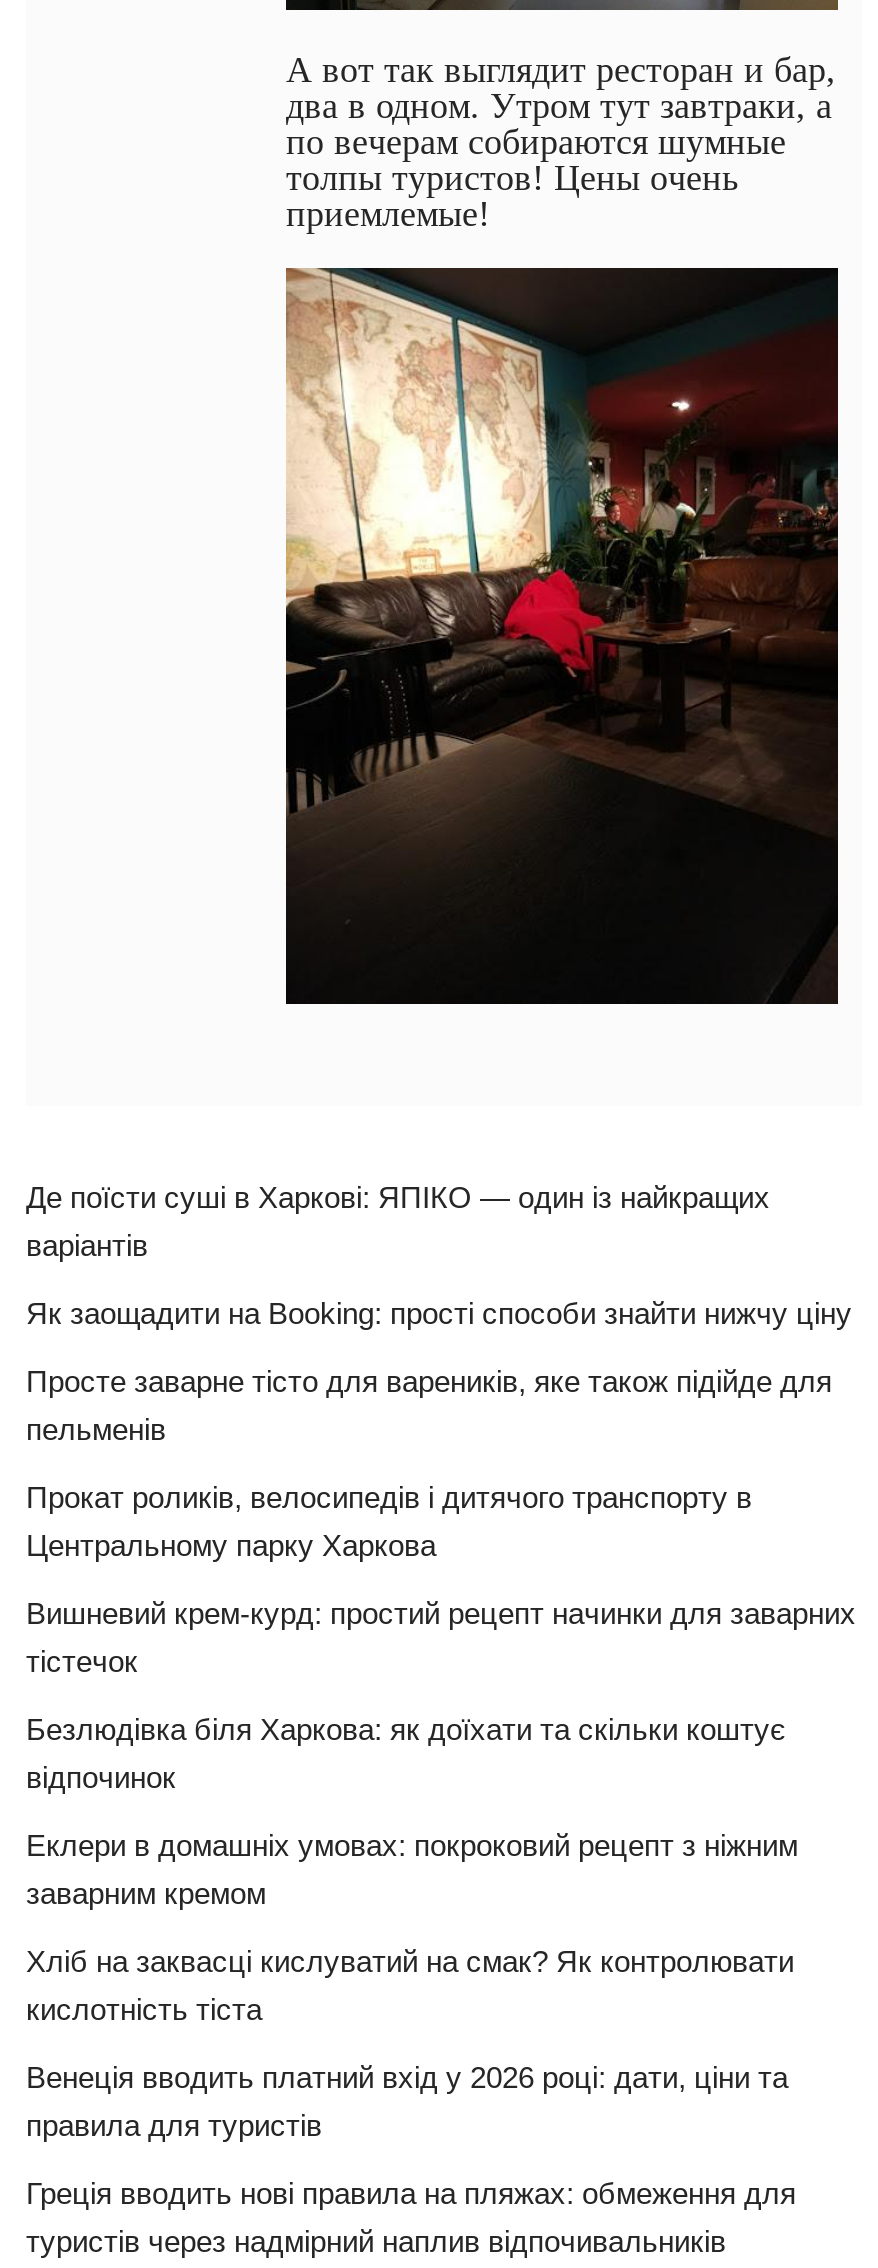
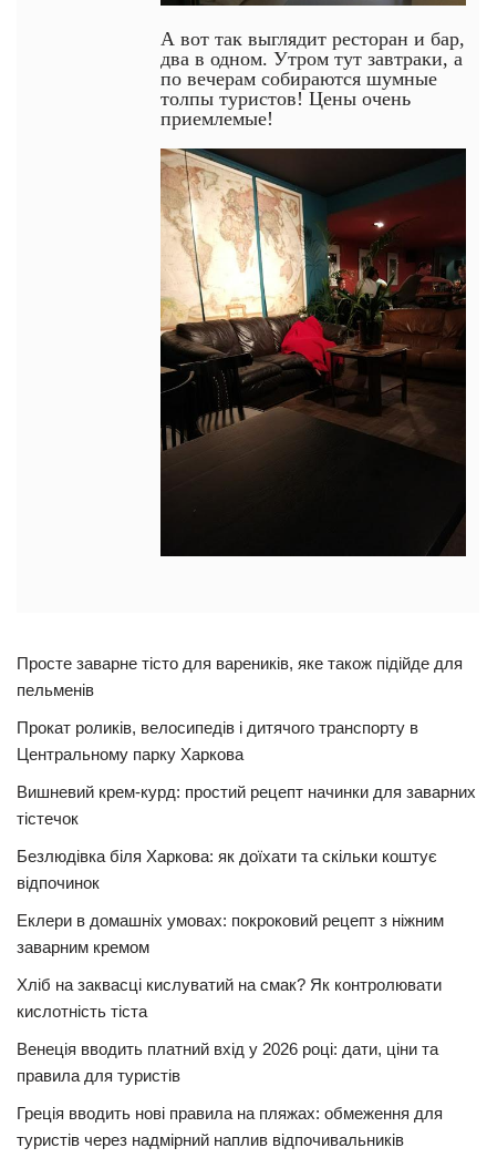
[26,1180,852,1330] Де поїсти суші в Харкові: ЯПІКО — один із найкращих | варіантів | Як заощадити на Booking: прості способи знайти нижчу ціну -> none

